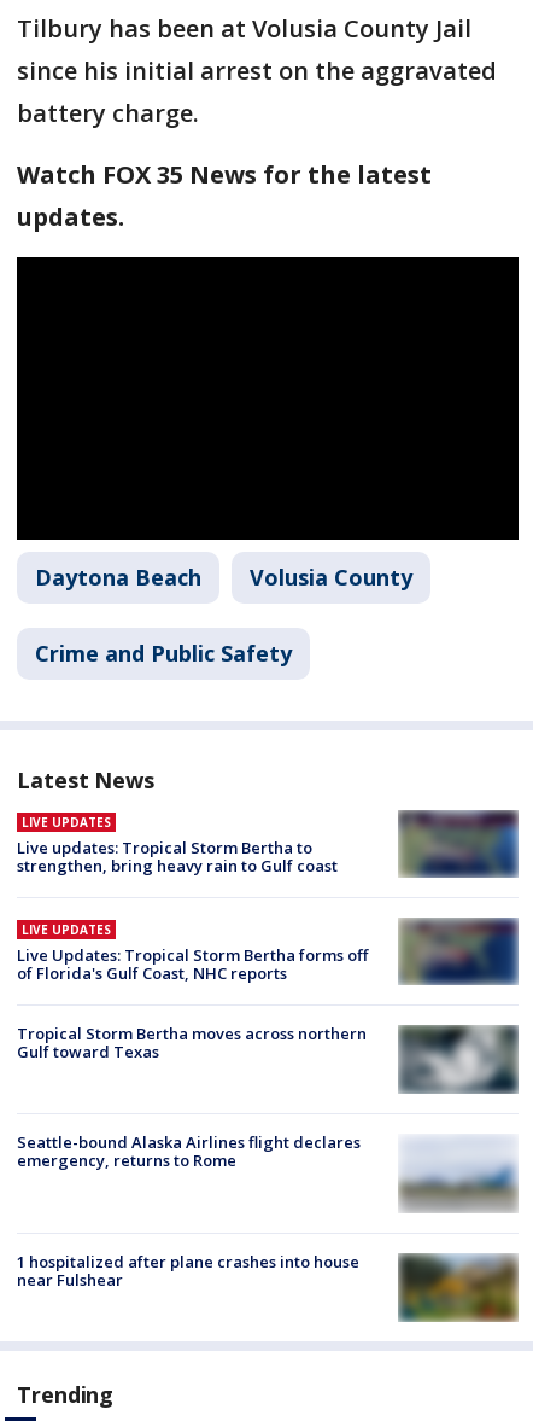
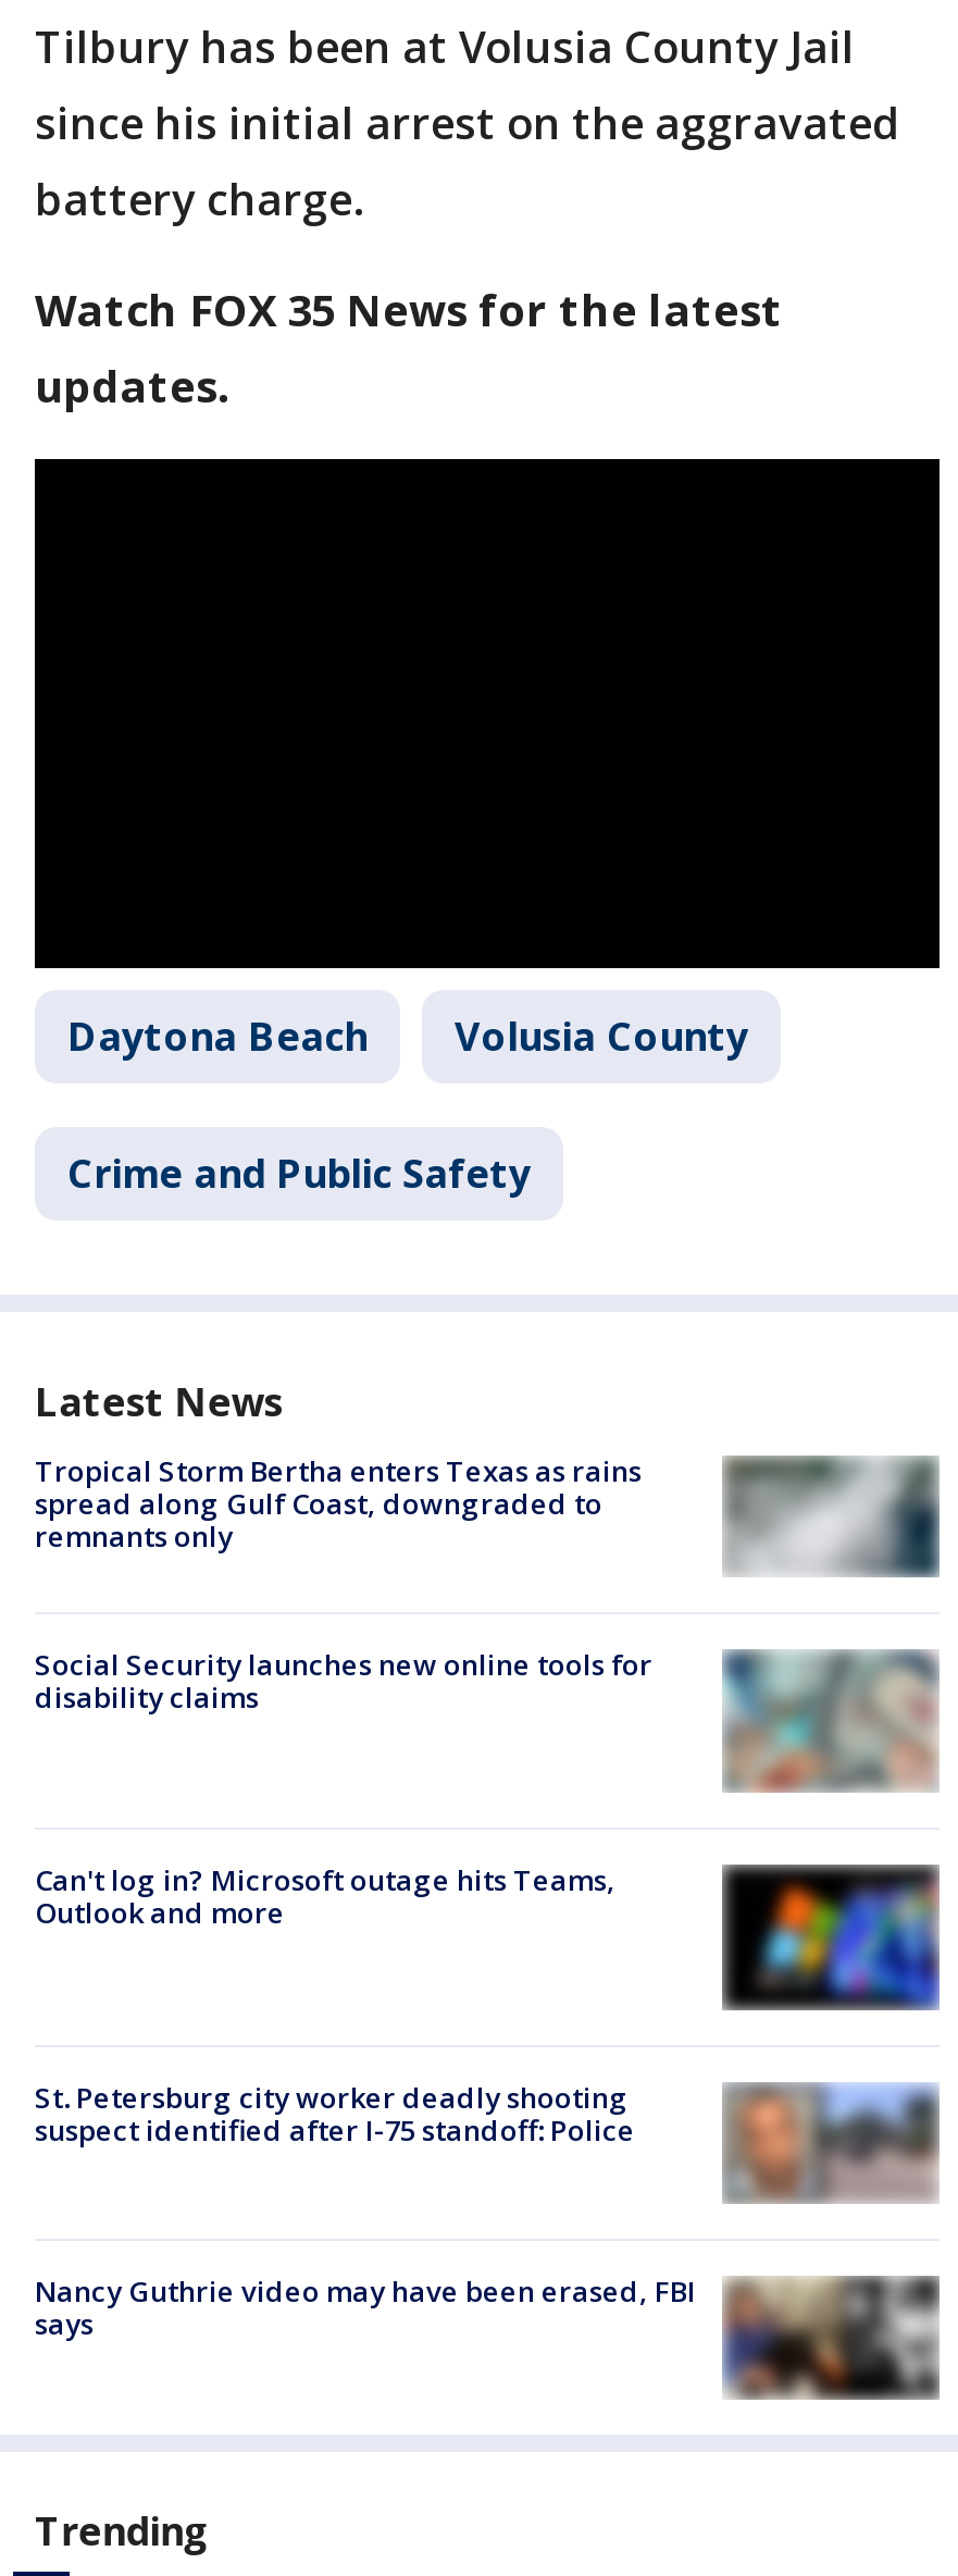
[17,814,338,876] LIVE UPDATES | Live updates: Tropical Storm Bertha to | strengthen, bring heavy rain to Gulf coast -> [35,1451,642,1555] Tropical Storm Bertha enters Texas as rains | spread along Gulf Coast, downgraded to | remnants only
[400,810,519,878] [image] -> [729,1458,937,1575] [image]
[17,919,519,985] [image] | LIVE UPDATES | Live Updates: Tropical Storm Bertha forms off | of Florida's Gulf Coast, NHC reports -> [35,1645,937,1793] [image] | Social Security launches new online tools for | disability claims
[17,1023,367,1063] Tropical Storm Bertha moves across northern | Gulf toward Texas -> [35,1861,615,1933] Can't log in? Microsoft outage hits Teams, | Outlook and more
[398,1025,519,1106] [image] -> [720,1867,942,2013] [image]
[17,1131,517,1211] [image] | Seattle-bound Alaska Airlines flight declares | emergency, returns to Rome -> [35,2067,940,2202] [image] | St. Petersburg city worker deadly shooting | suspect identified after I-75 standoff: Police
[17,1251,517,1322] [image] | 1 hospitalized after plane crashes into house | near Fulshear -> [35,2272,940,2400] [image] | Nancy Guthrie video may have been erased, FBI | says

